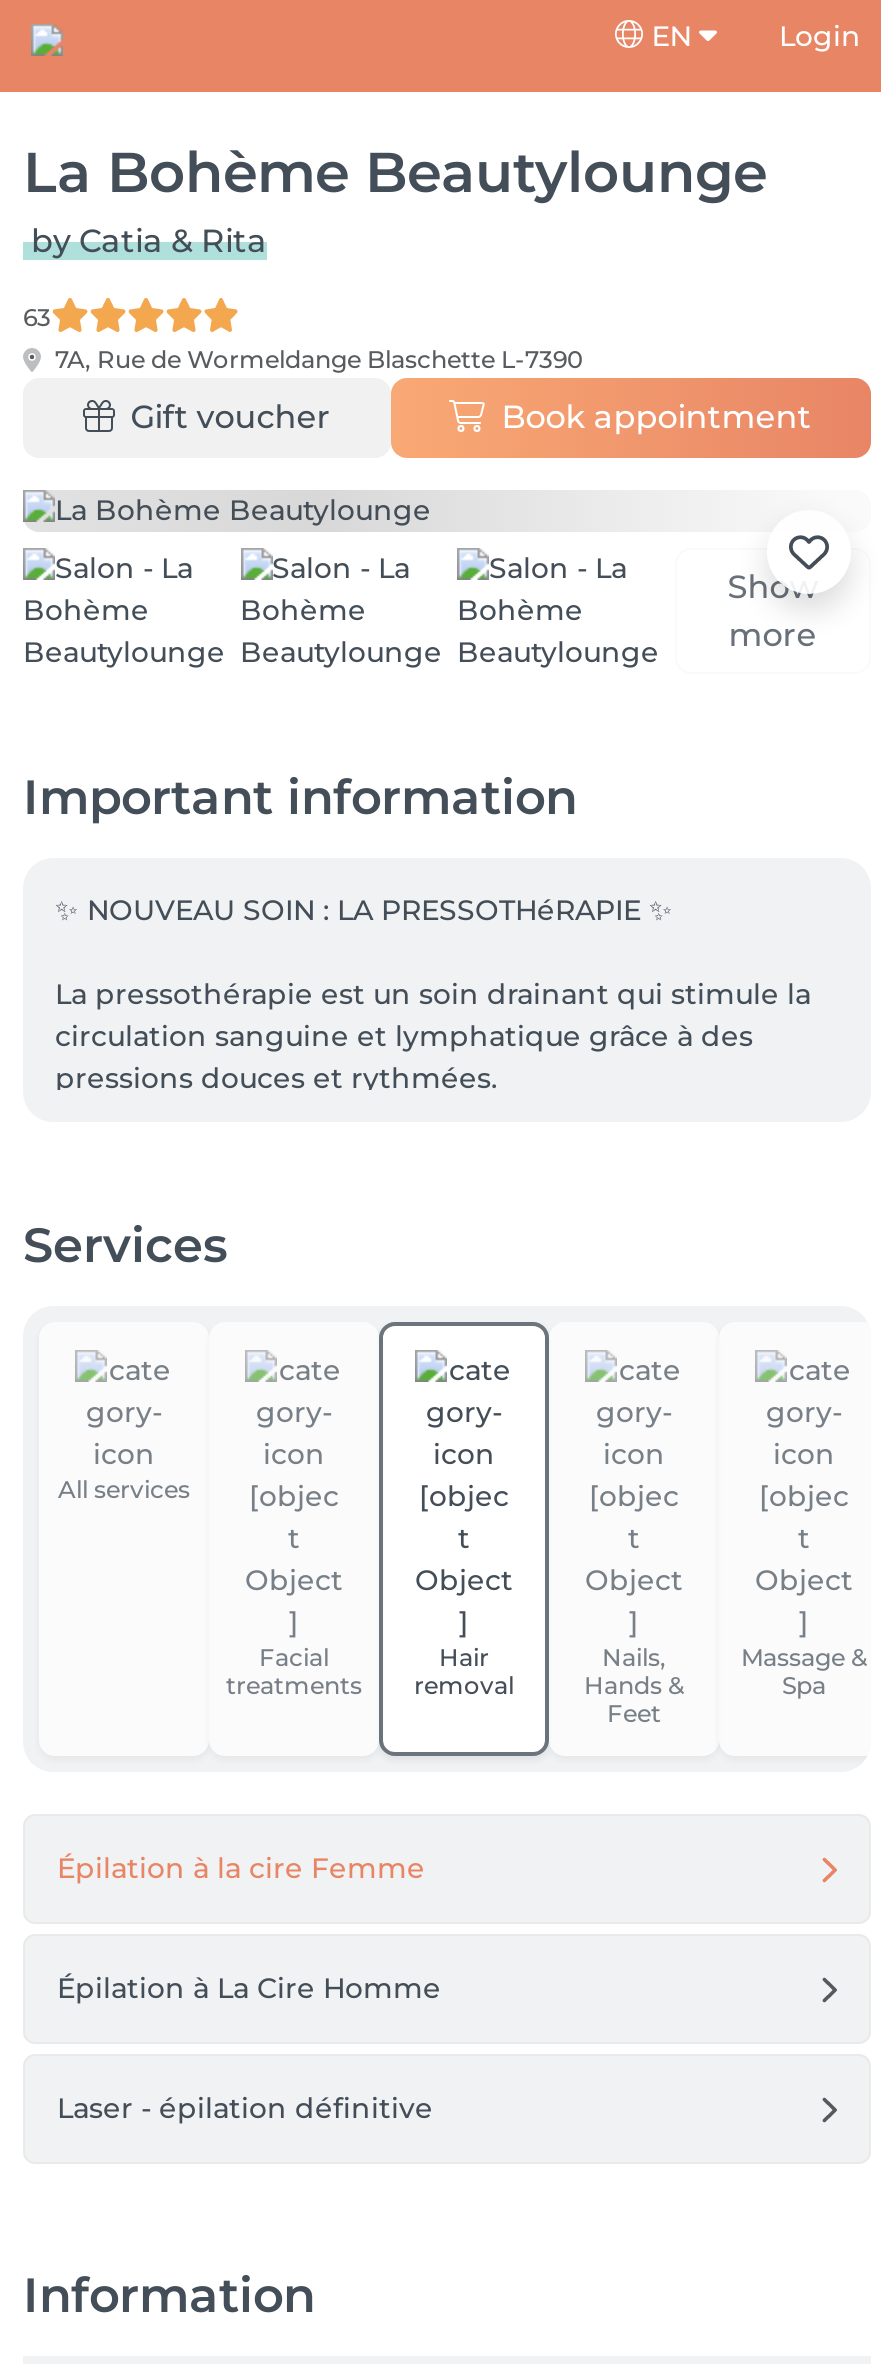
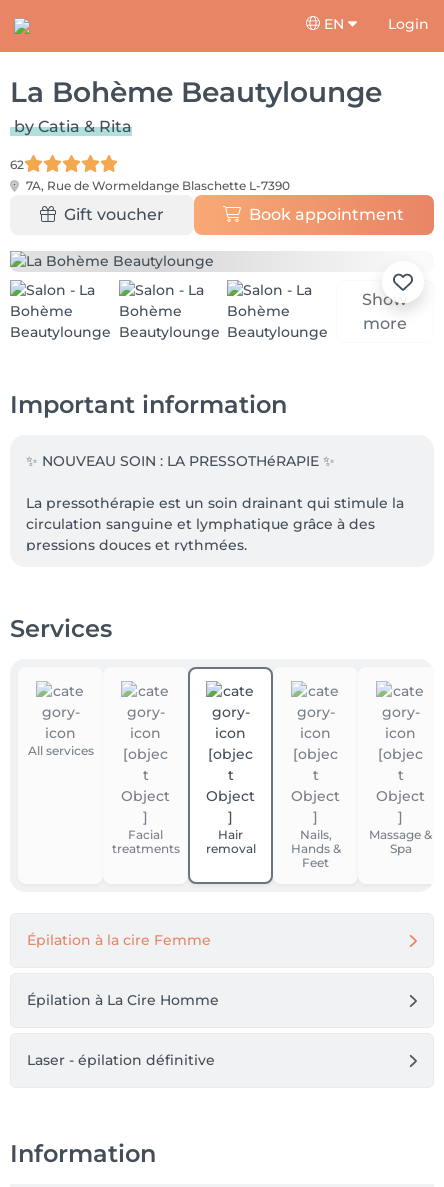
[23,301,51,331] 63 -> [10,156,24,171] 62

